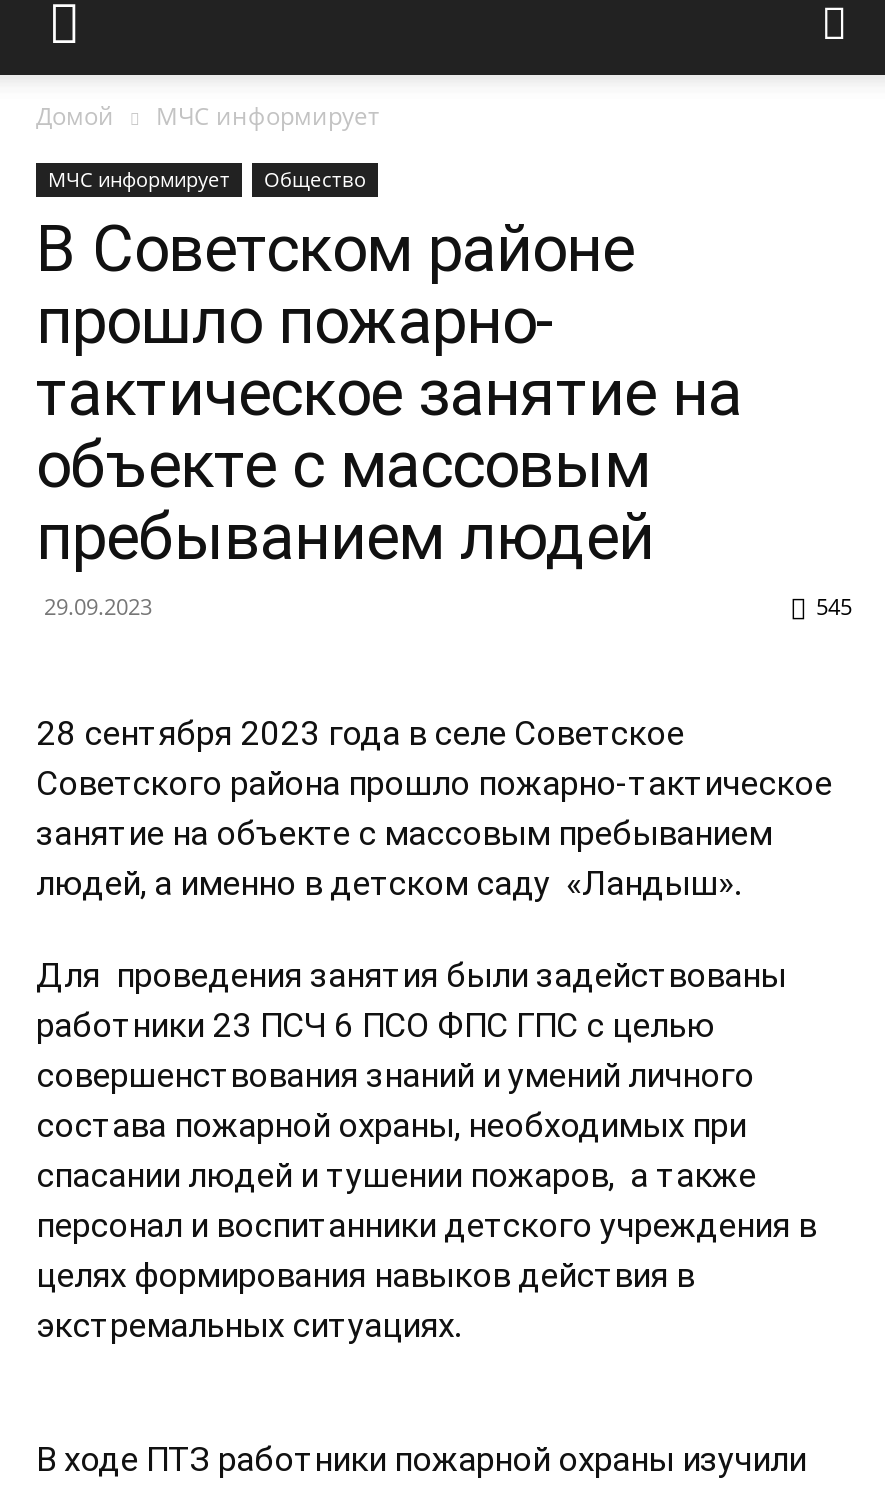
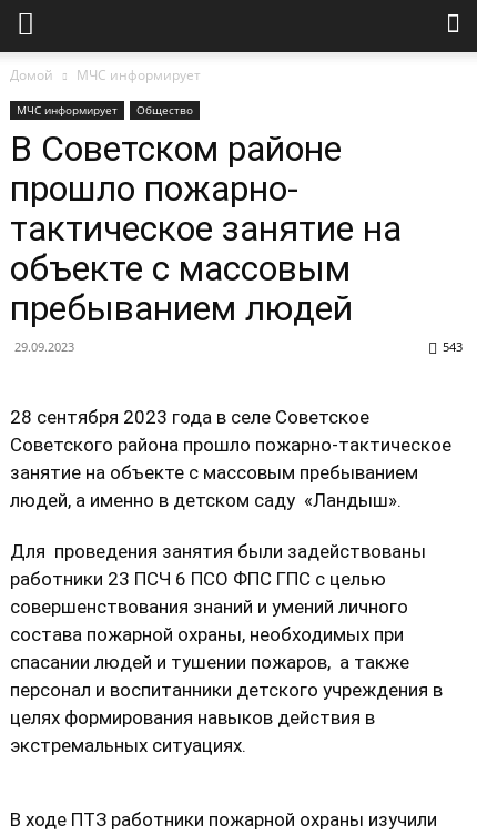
[816,591,852,621] 545 -> [443,338,463,355] 543

